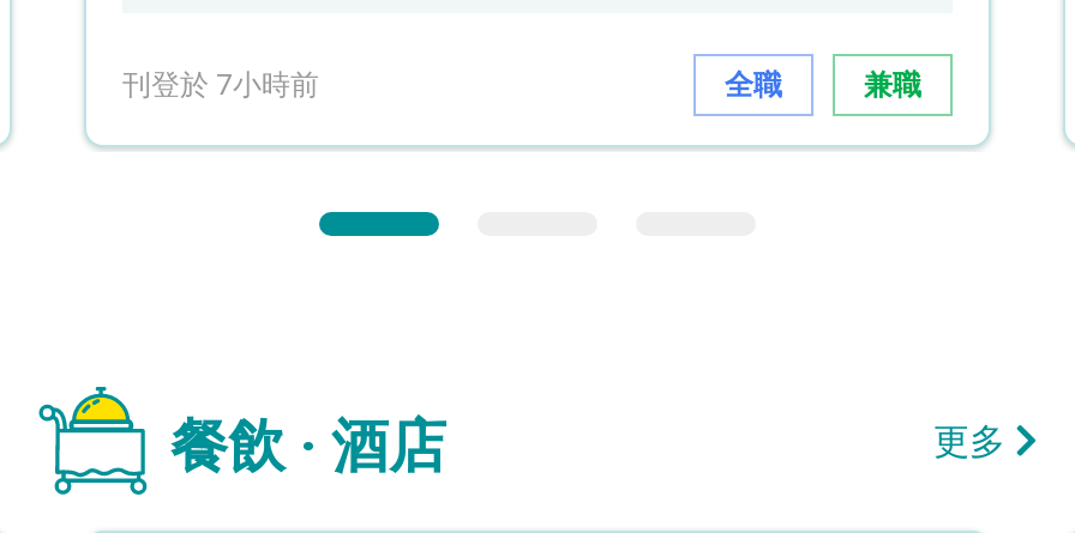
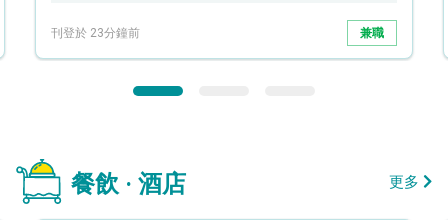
[122,67,782,101] 刊登於 7小時前 | 全職 -> [51,25,140,39] 刊登於 23分鐘前

